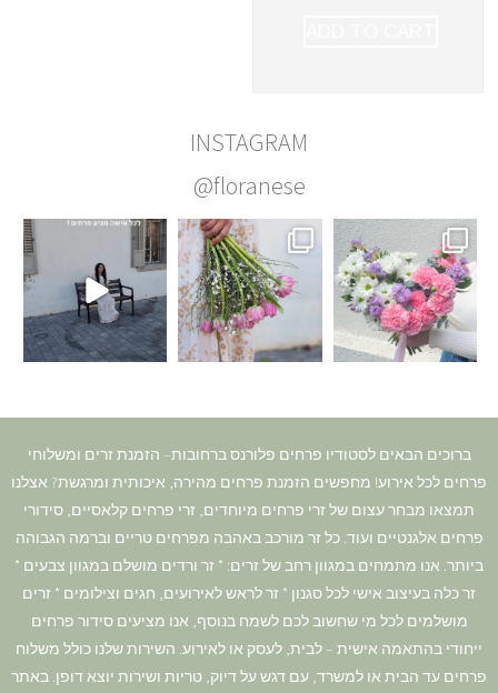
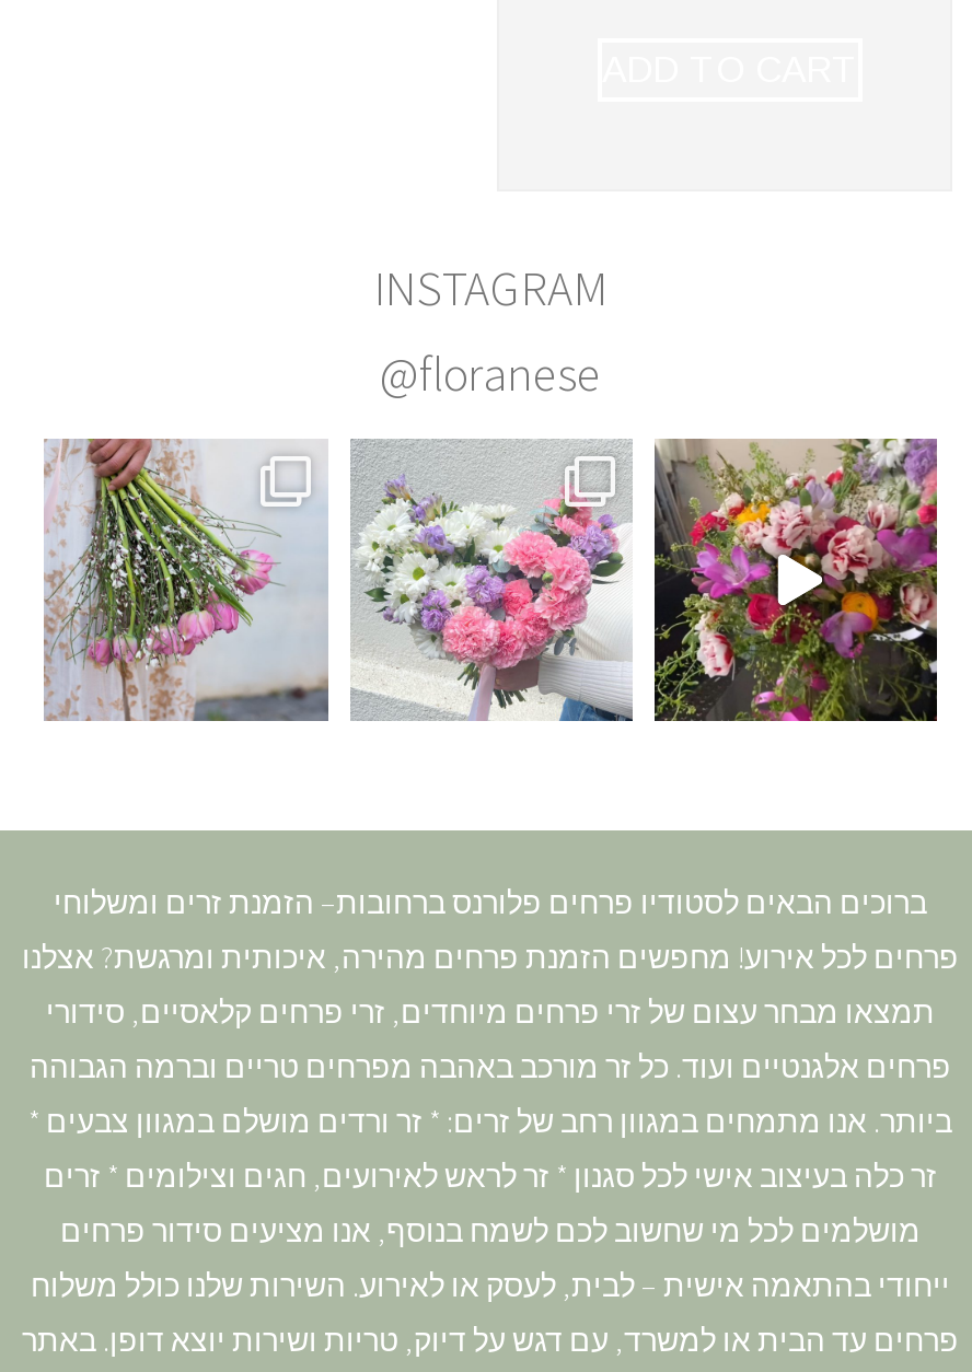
[22,218,168,363] [image] -> [44,439,328,723] [image]
[178,219,323,363] [image] -> [352,441,635,721] [image]
[332,219,478,363] [image] -> [652,439,939,723] [image]

